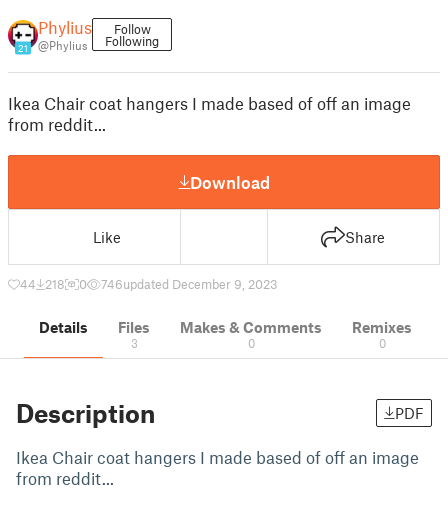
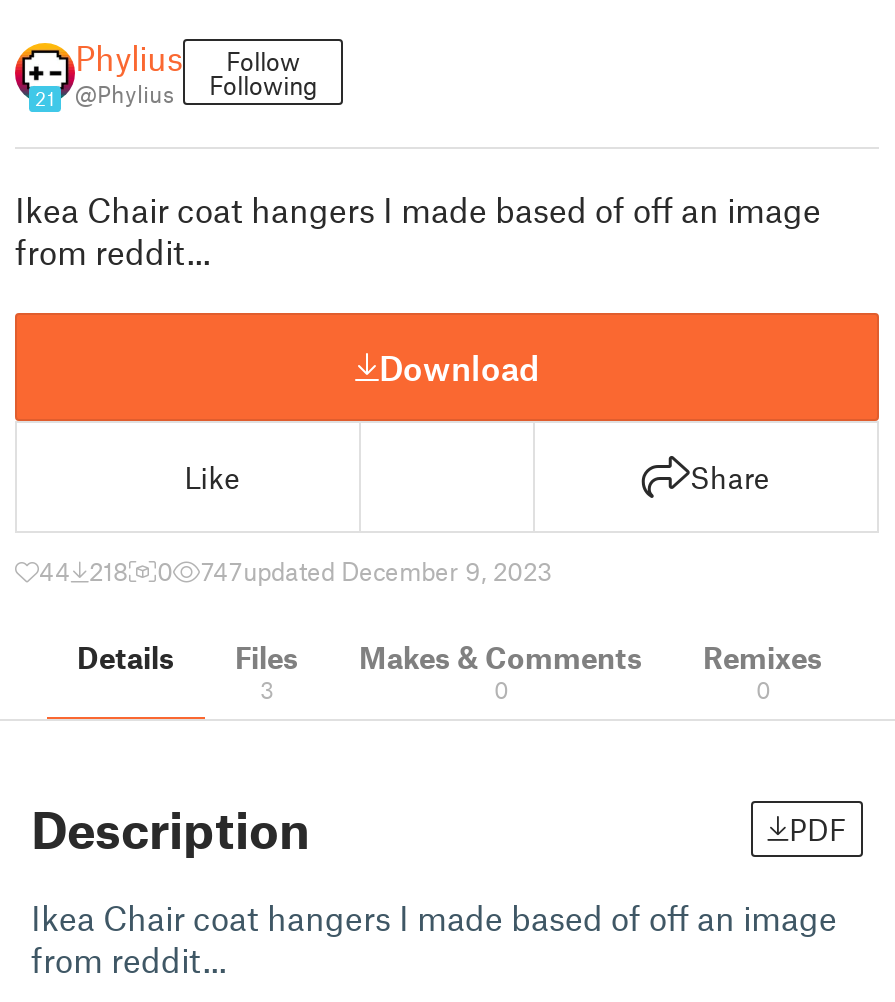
[101,276,278,292] 746updated December 9, 2023 -> [201,555,553,587] 747updated December 9, 2023

